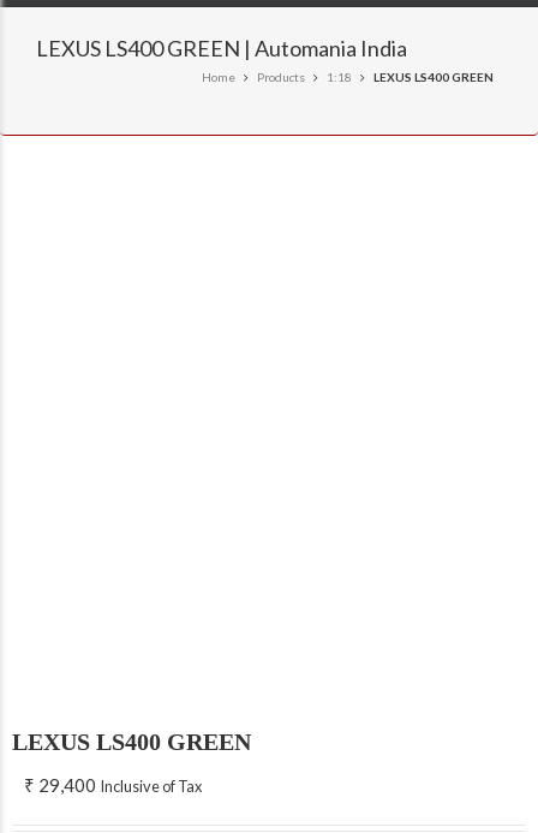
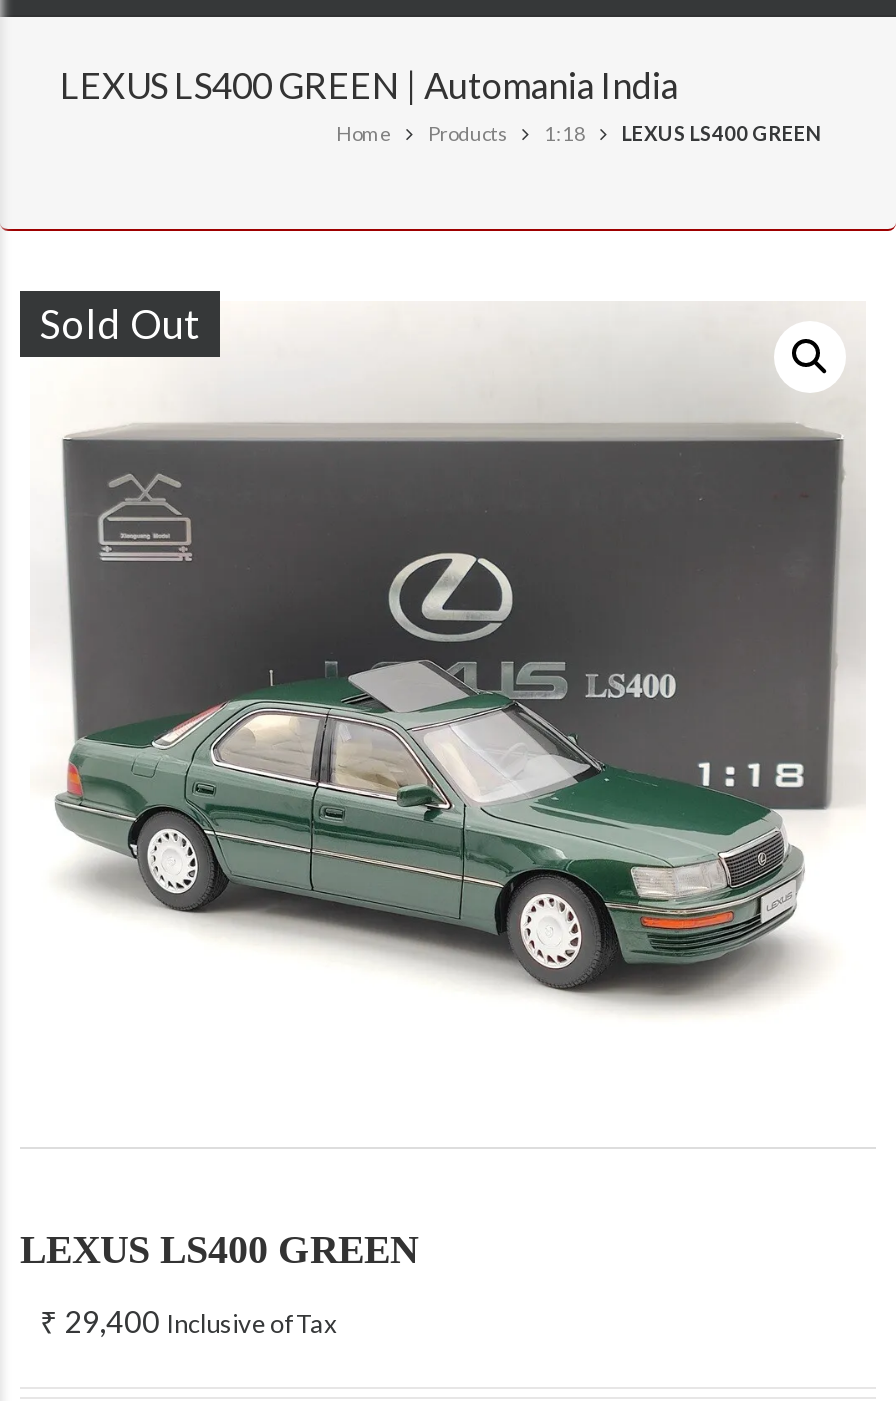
none -> [40,299,866,1013] [image] | Sold Out

